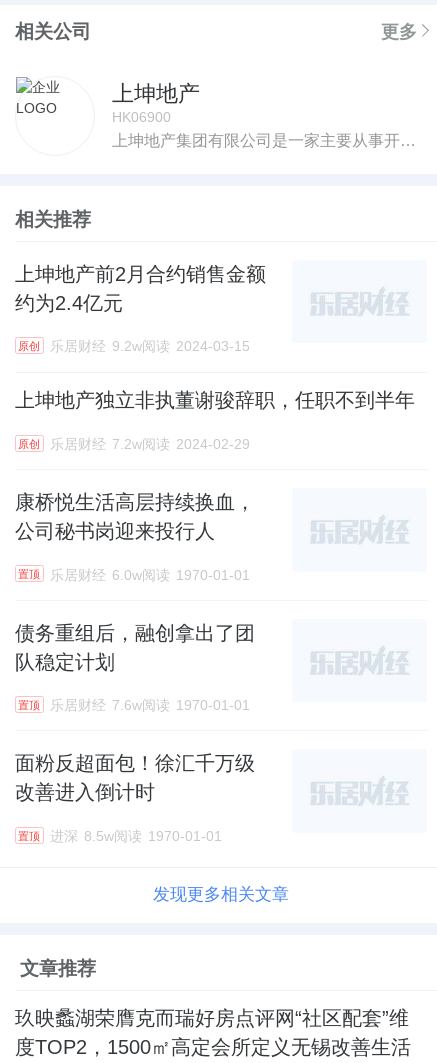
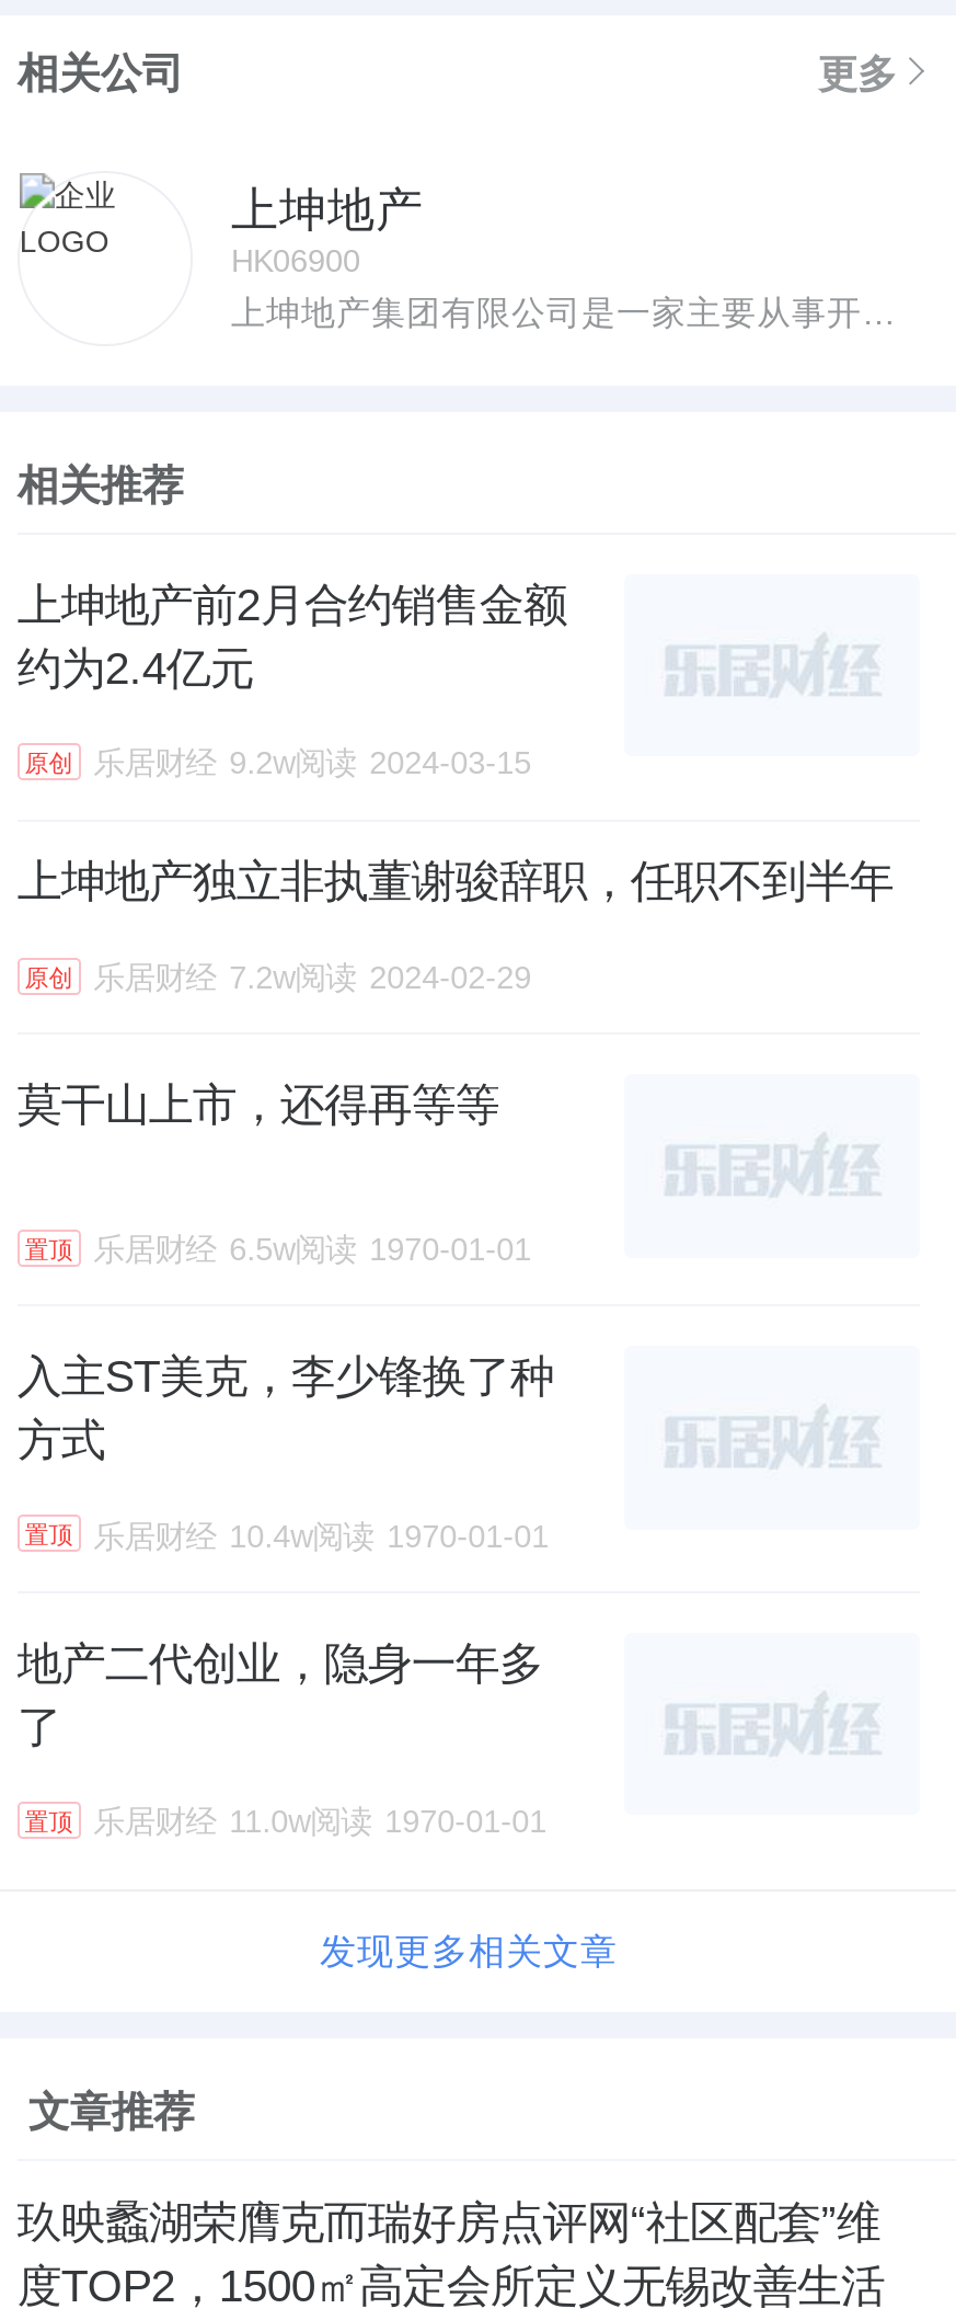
[15,491,255,542] 康桥悦生活高层持续换血， | 公司秘书岗迎来投行人 -> [17,1080,499,1129] 莫干山上市，还得再等等
[50,566,250,582] 乐居财经 6.0w阅读 1970-01-01 -> [93,1232,531,1267] 乐居财经 6.5w阅读 1970-01-01
[15,621,255,672] 债务重组后，融创拿出了团 | 队稳定计划 -> [17,1352,554,1464] 入主ST美克，李少锋换了种 | 方式
[50,697,250,713] 乐居财经 7.6w阅读 1970-01-01 -> [93,1518,549,1553] 乐居财经 10.4w阅读 1970-01-01
[15,752,255,803] 面粉反超面包！徐汇千万级 | 改善进入倒计时 -> [17,1638,543,1750] 地产二代创业，隐身一年多 | 了
[50,828,222,844] 进深 8.5w阅读 1970-01-01 -> [93,1804,547,1839] 乐居财经 11.0w阅读 1970-01-01

